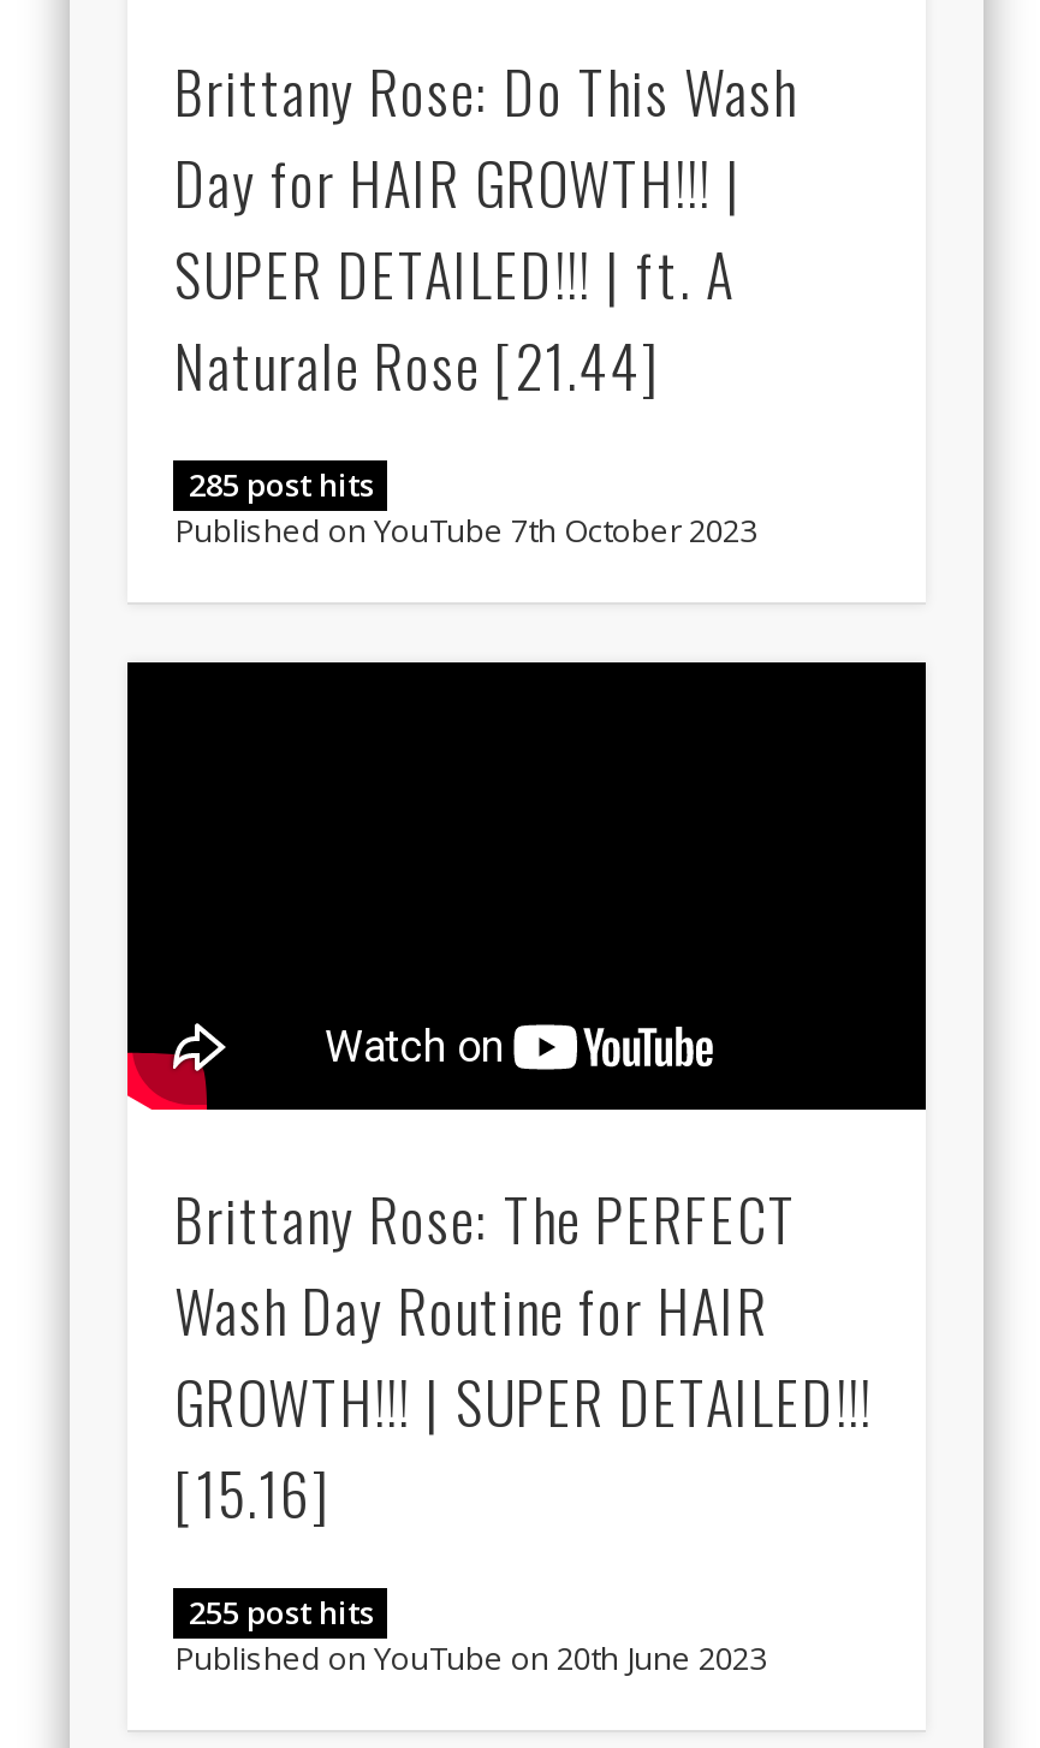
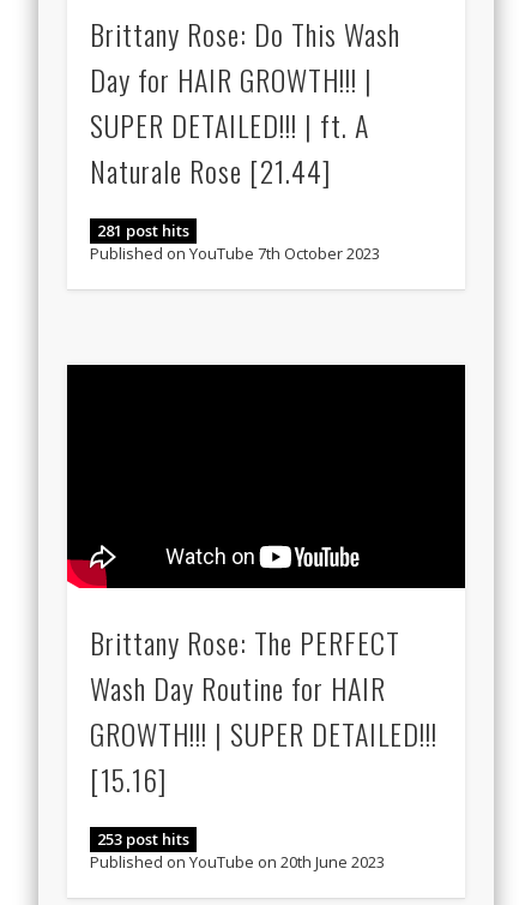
[174,462,388,506] 285 post hits -> [90,219,197,241] 281 post hits
[174,1590,388,1633] 255 post hits -> [90,828,197,850] 253 post hits

